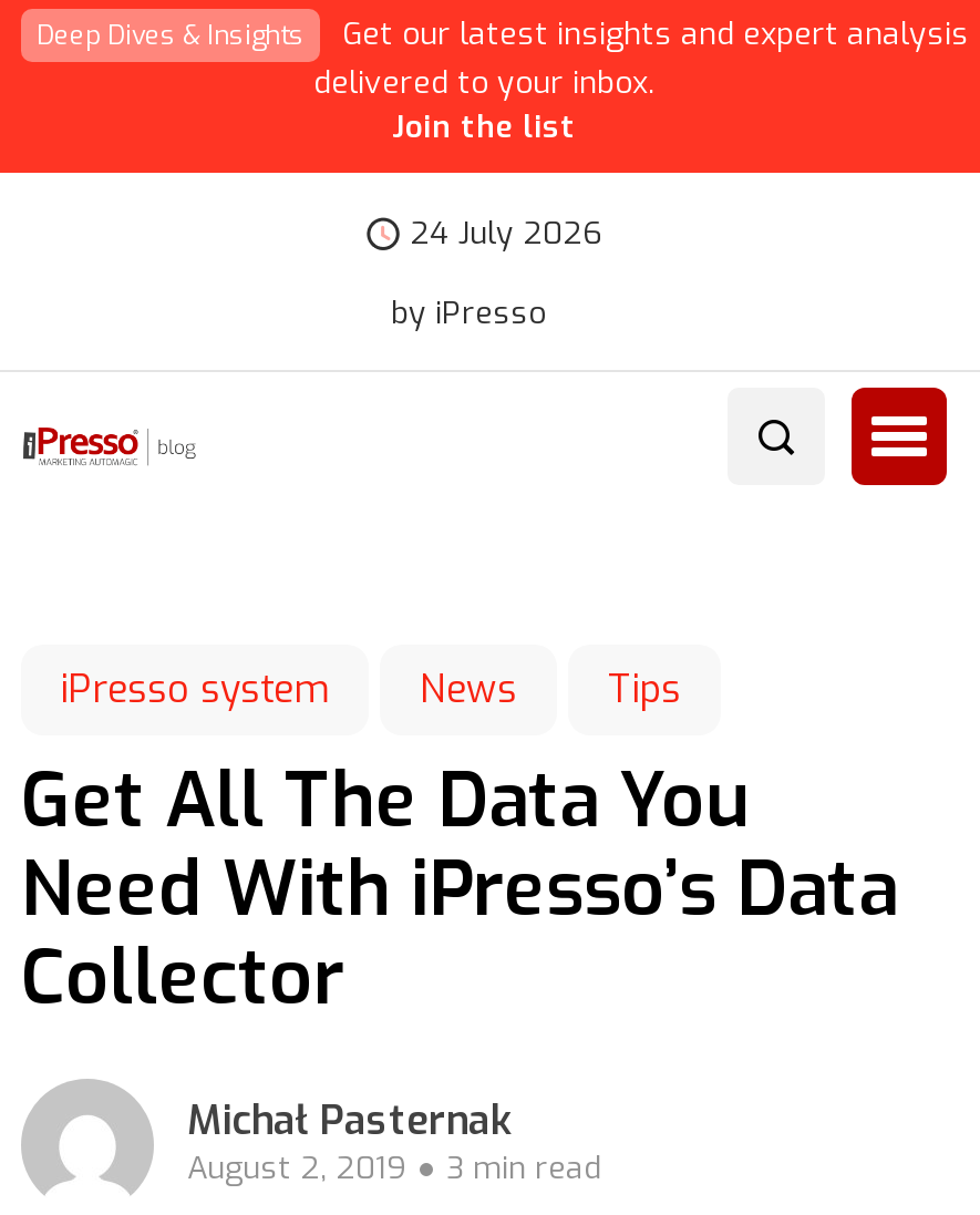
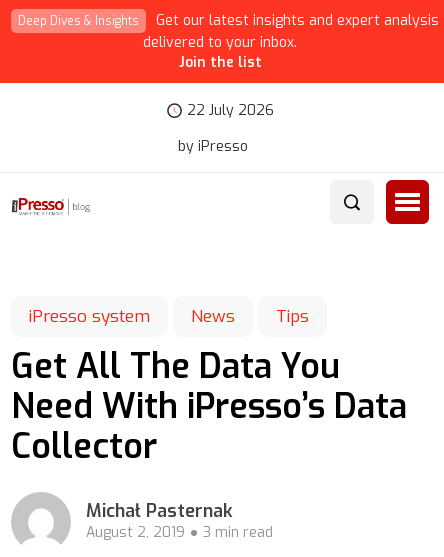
[410,213,602,255] 24 July 2026 -> [186,101,273,120] 22 July 2026

